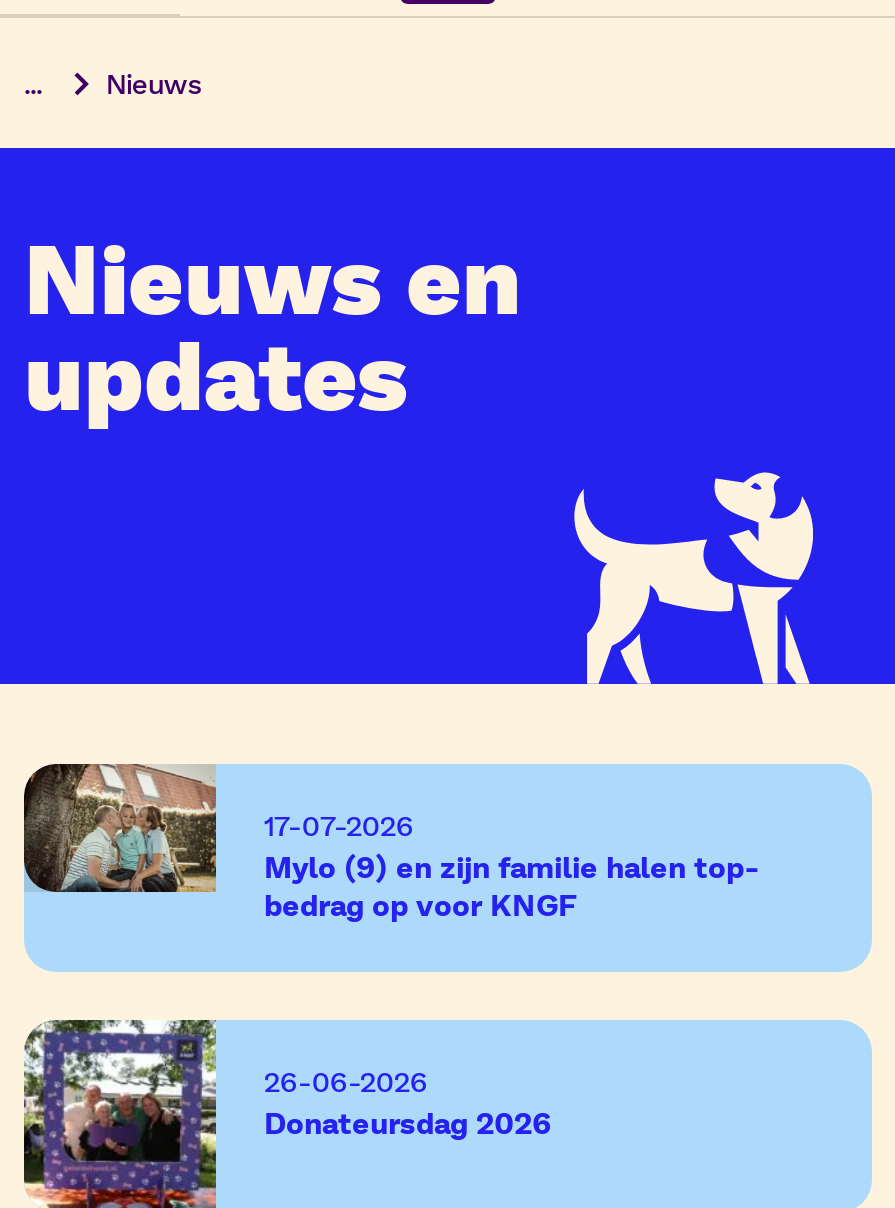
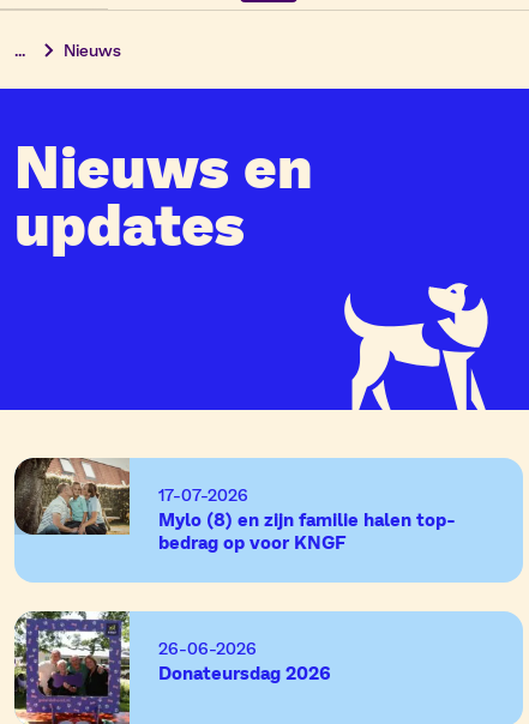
[264,848,760,884] Mylo (9) en zijn familie halen top- -> [158,508,456,530] Mylo (8) en zijn familie halen top-

